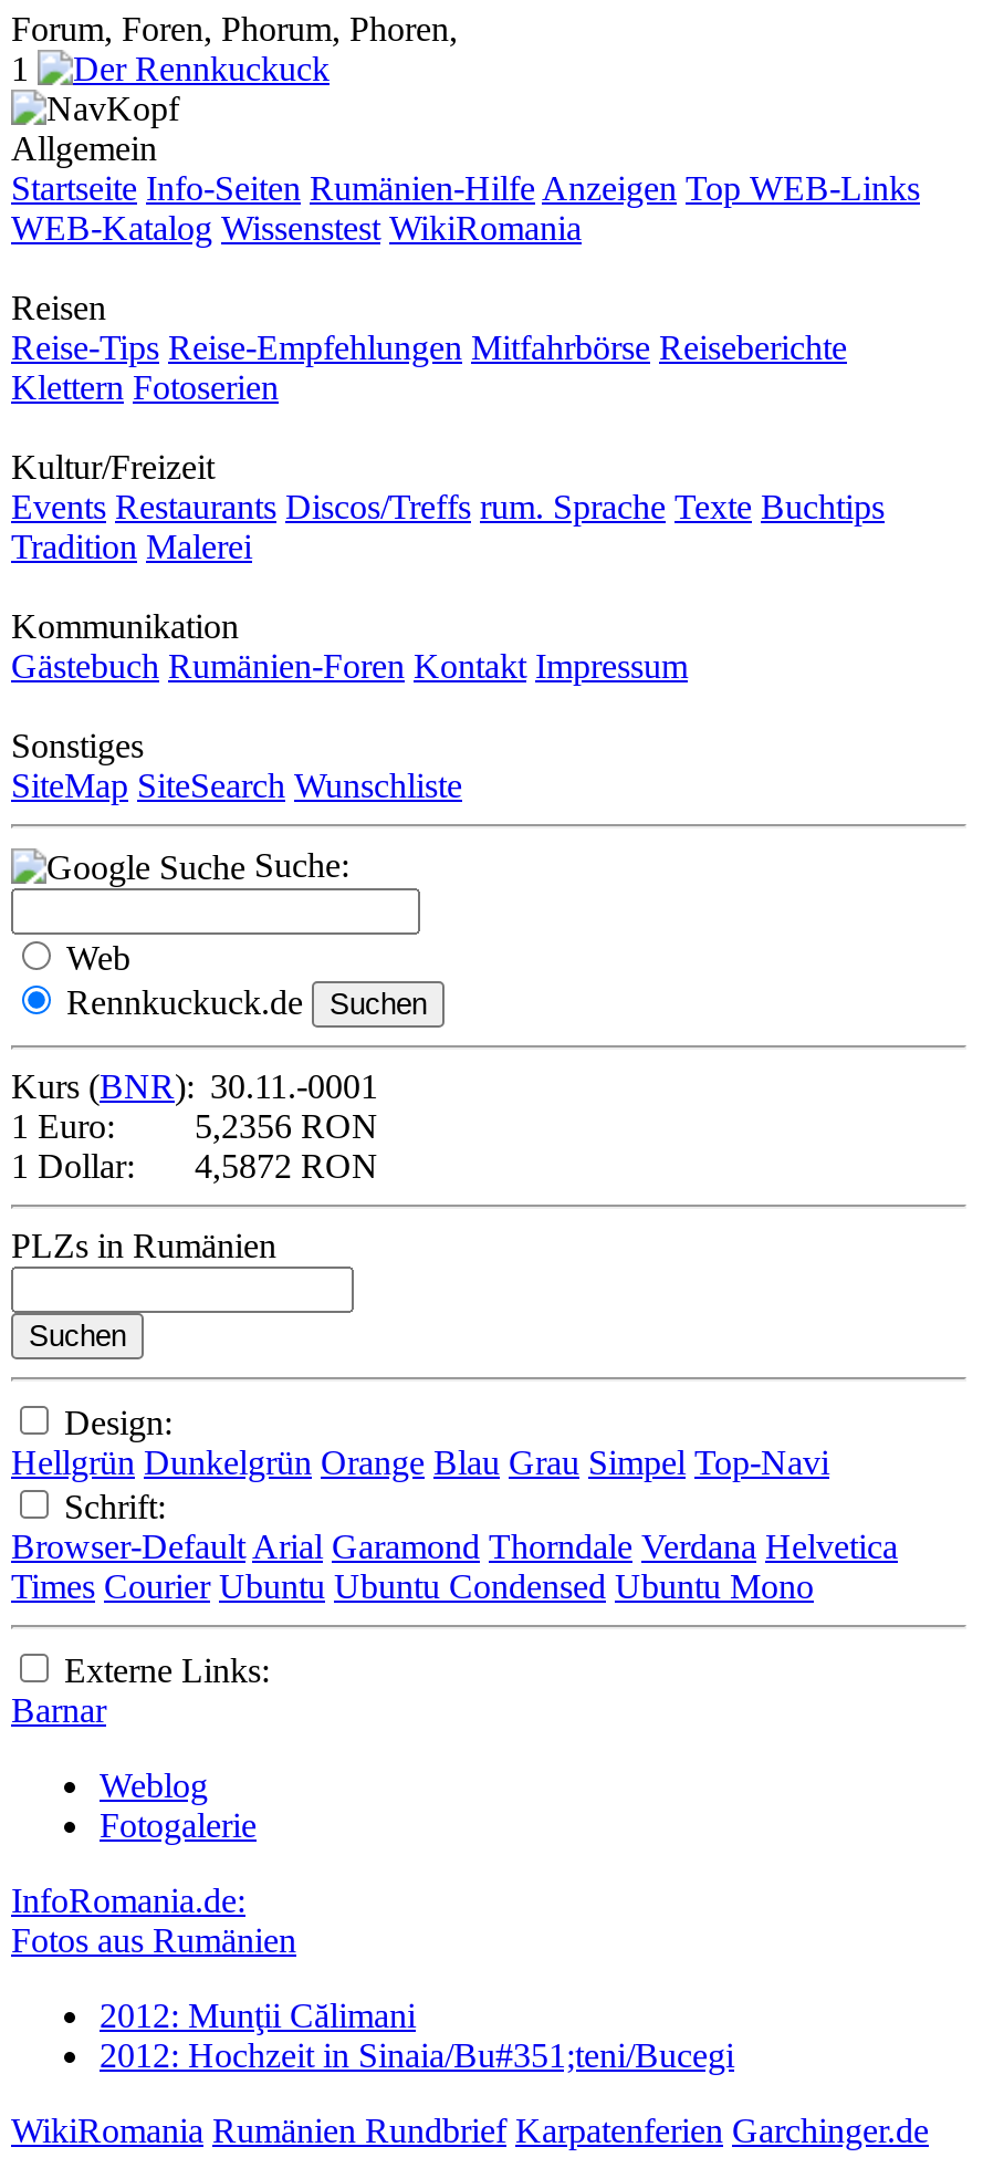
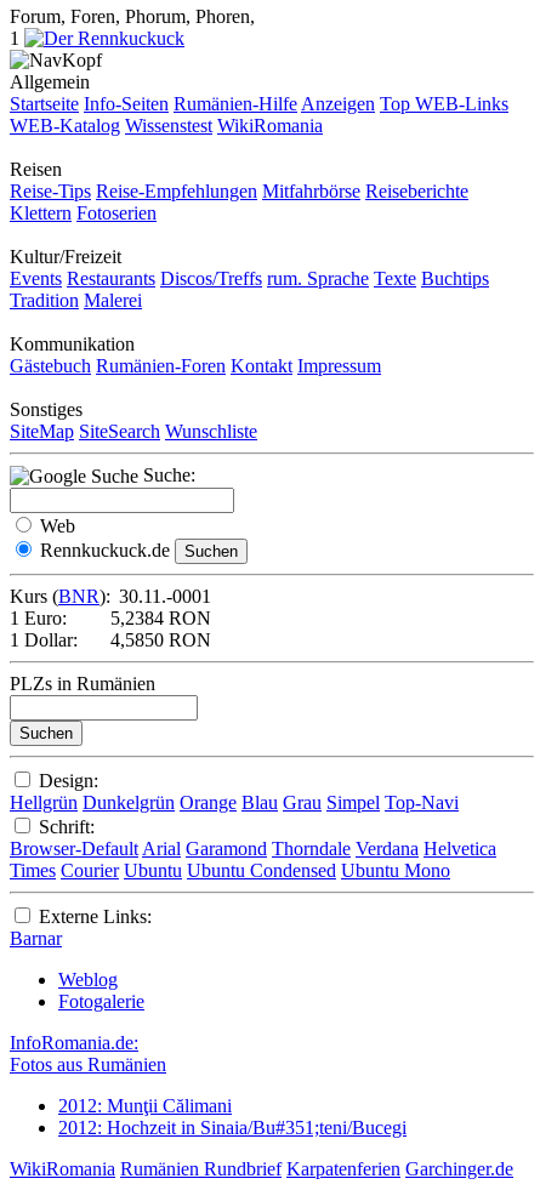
[195,1108,378,1146] 5,2356 RON -> [110,608,211,629] 5,2384 RON
[11,1148,378,1185] 1 Dollar: 4,5872 RON -> [10,630,211,651] 1 Dollar: 4,5850 RON

